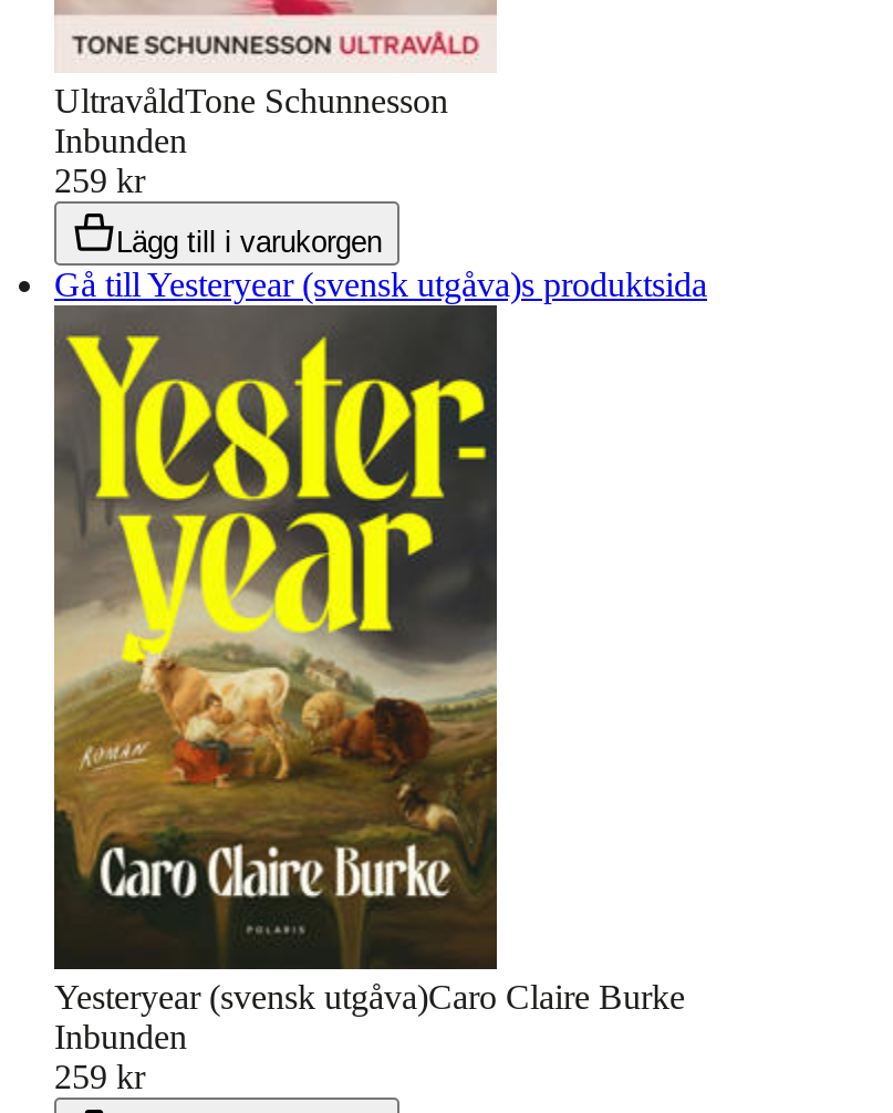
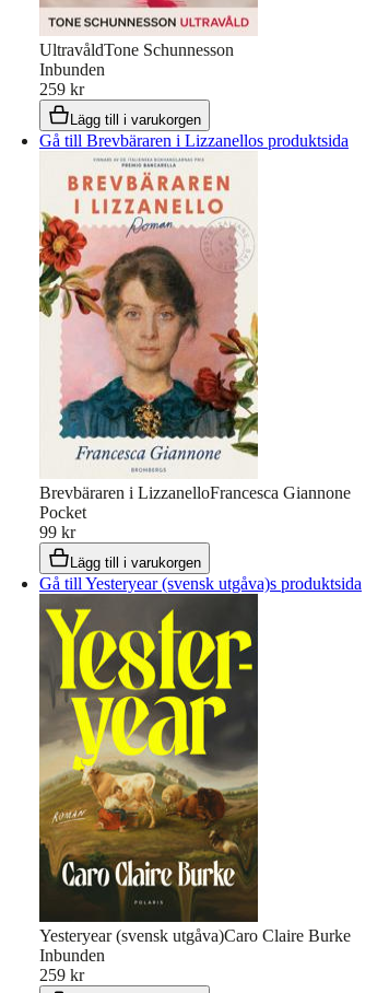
none -> [39,132,349,150] Gå till Brevbäraren i Lizzanellos produktsida
none -> [39,159,351,571] [image] | Brevbäraren i LizzanelloFrancesca Giannone | Pocket | 99 kr | Lägg till i varukorgen

